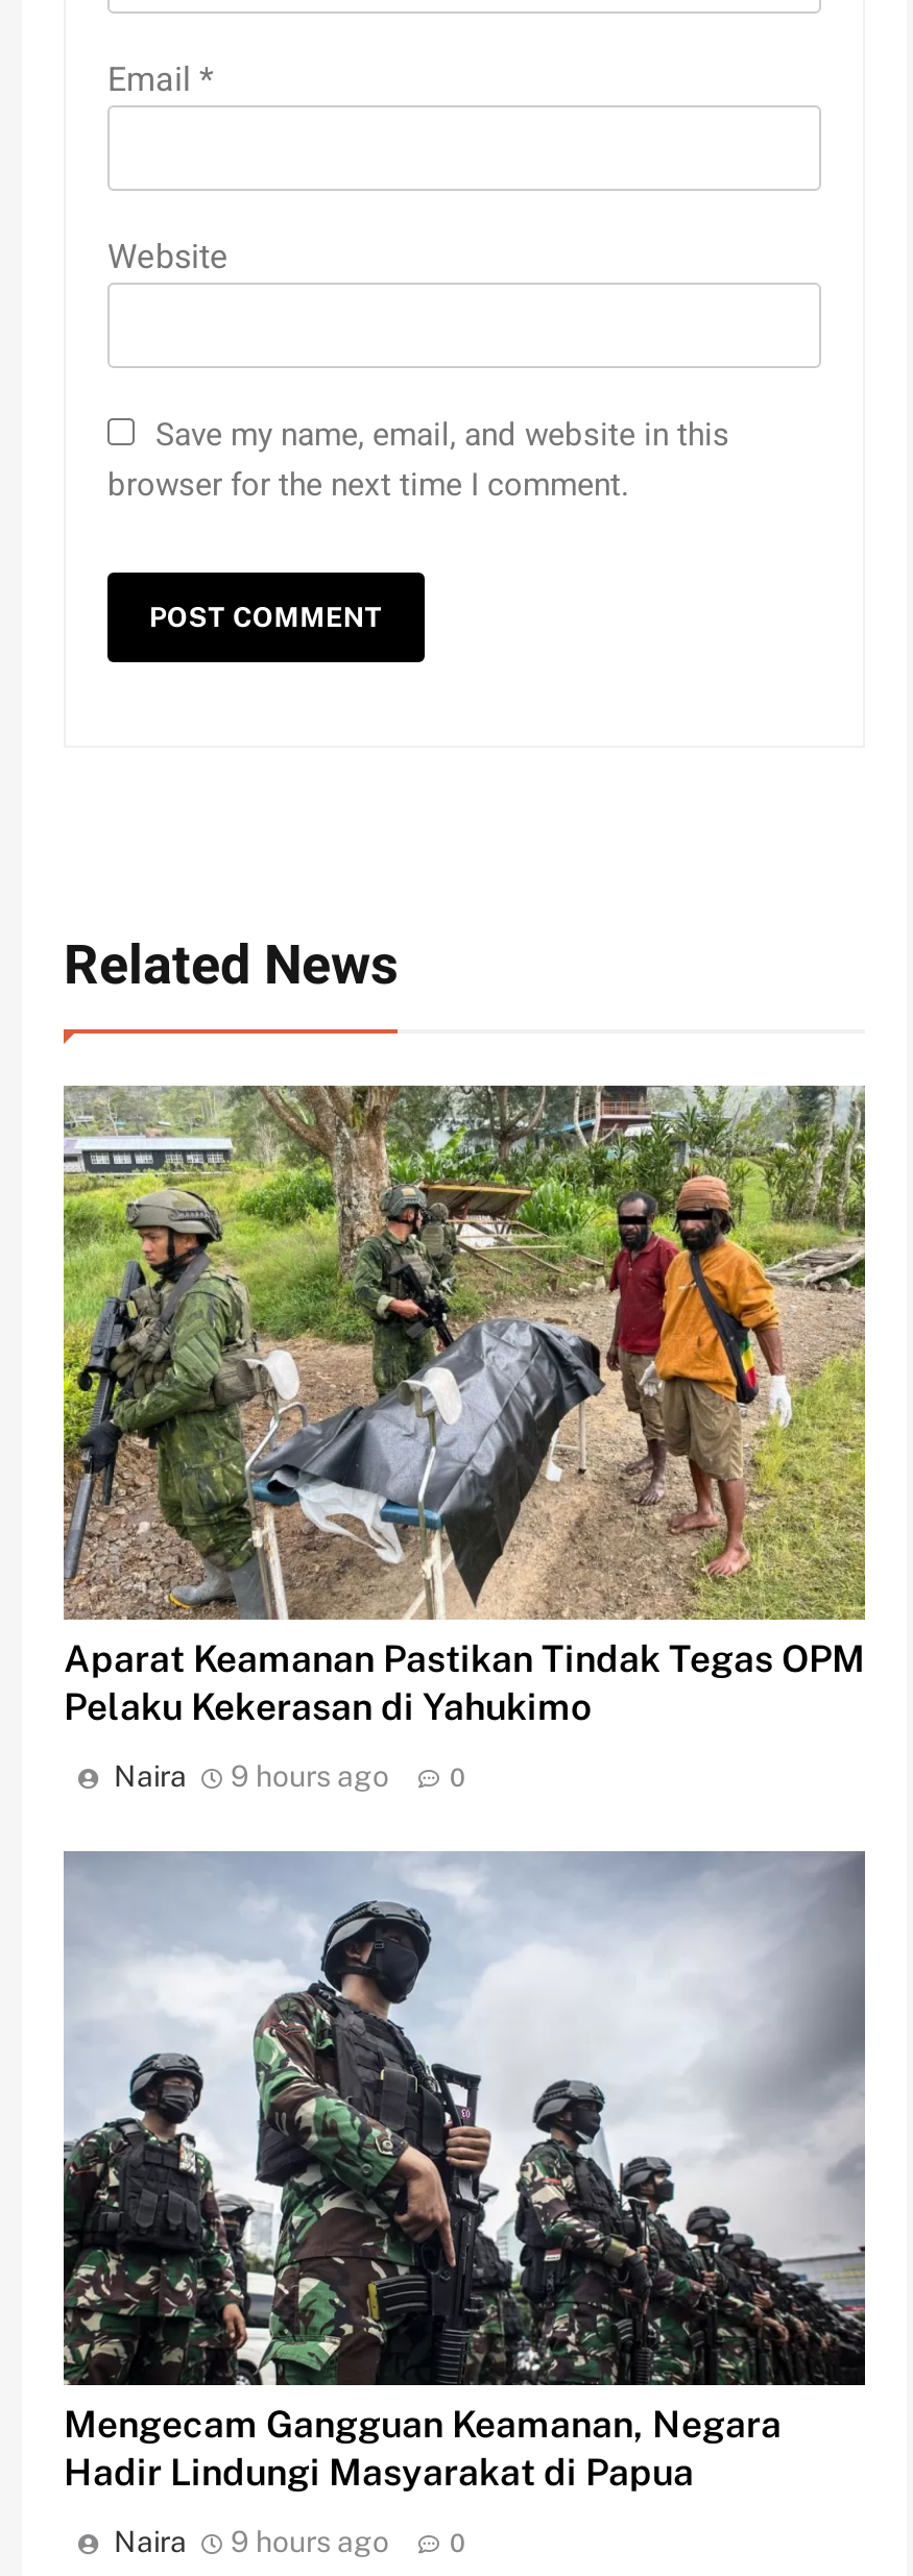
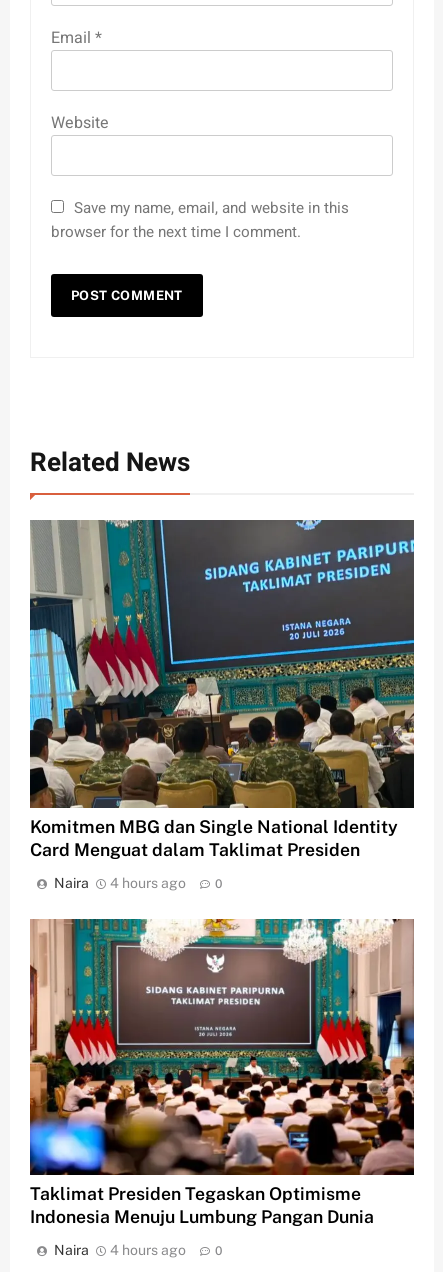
[62,1084,867,1728] [image] | Aparat Keamanan Pastikan Tindak Tegas OPM | Pelaku Kekerasan di Yahukimo -> [29,519,415,860] [image] | Komitmen MBG dan Single National Identity | Card Menguat dalam Taklimat Presiden
[114,1759,389,1793] Naira 9 hours ago -> [54,875,186,891] Naira 4 hours ago
[62,1851,867,2493] [image] | Mengecam Gangguan Keamanan, Negara | Hadir Lindungi Masyarakat di Papua -> [29,918,415,1227] [image] | Taklimat Presiden Tegaskan Optimisme | Indonesia Menuju Lumbung Pangan Dunia
[114,2525,389,2558] Naira 9 hours ago -> [54,1242,186,1258] Naira 4 hours ago

